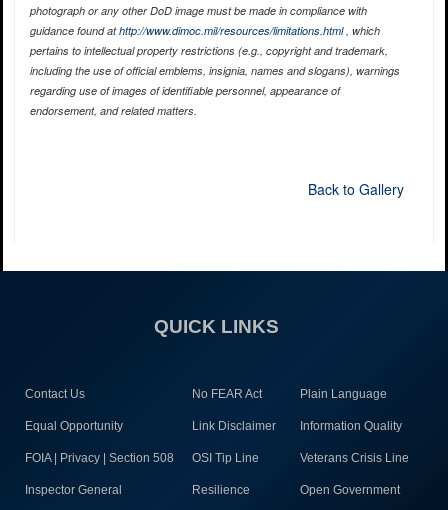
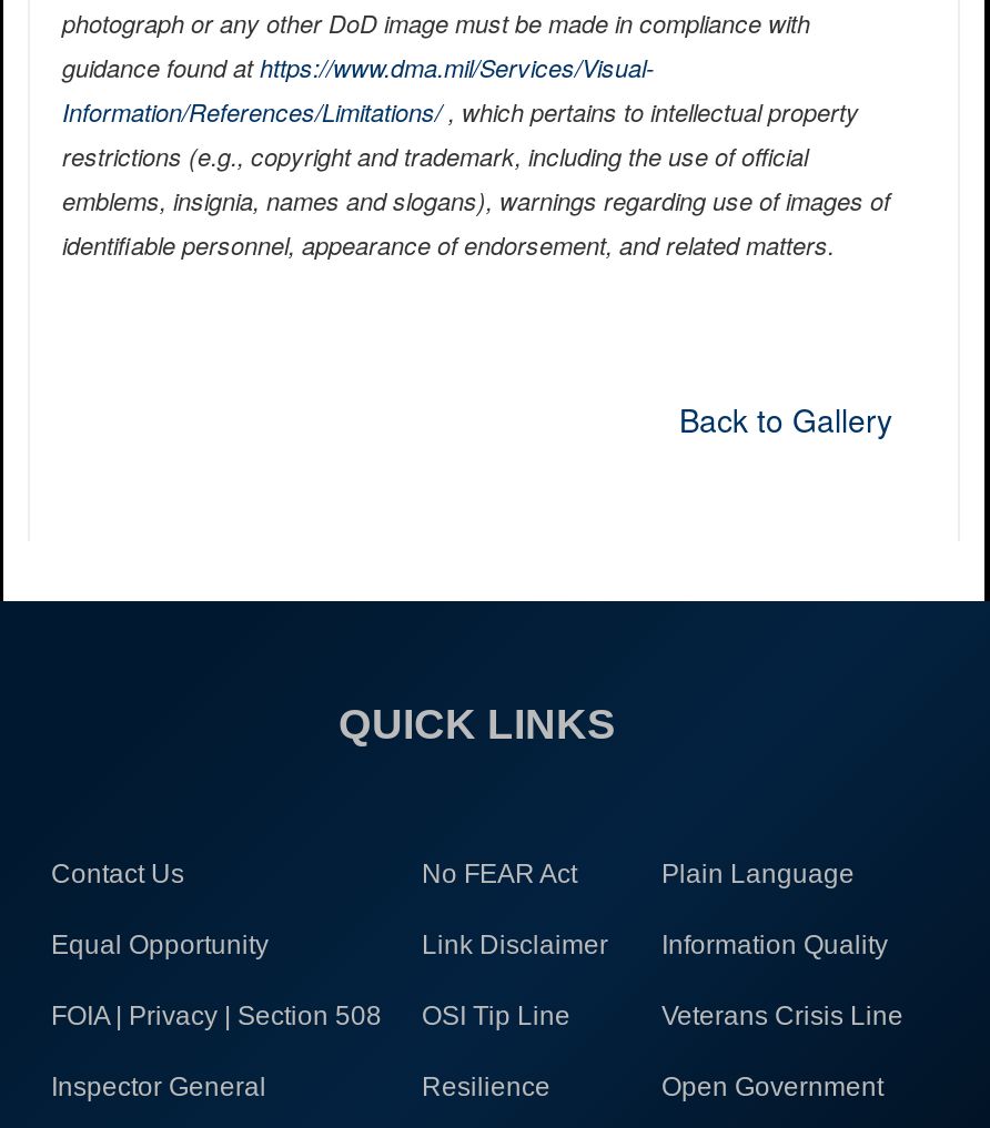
[29,23,399,118] guidance found at http://www.dimoc.mil/resources/limitations.html, which | pertains to intellectual property restrictions (e.g., copyright and trademark, | including the use of official emblems, insignia, names and slogans), warnings | regarding use of images of identifiable personnel, appearance of | endorsement, and related matters. -> [62,51,890,261] guidance found at https://www.dma.mil/Services/Visual- | Information/References/Limitations/, which pertains to intellectual property | restrictions (e.g., copyright and trademark, including the use of official | emblems, insignia, names and slogans), warnings regarding use of images of | identifiable personnel, appearance of endorsement, and related matters.

